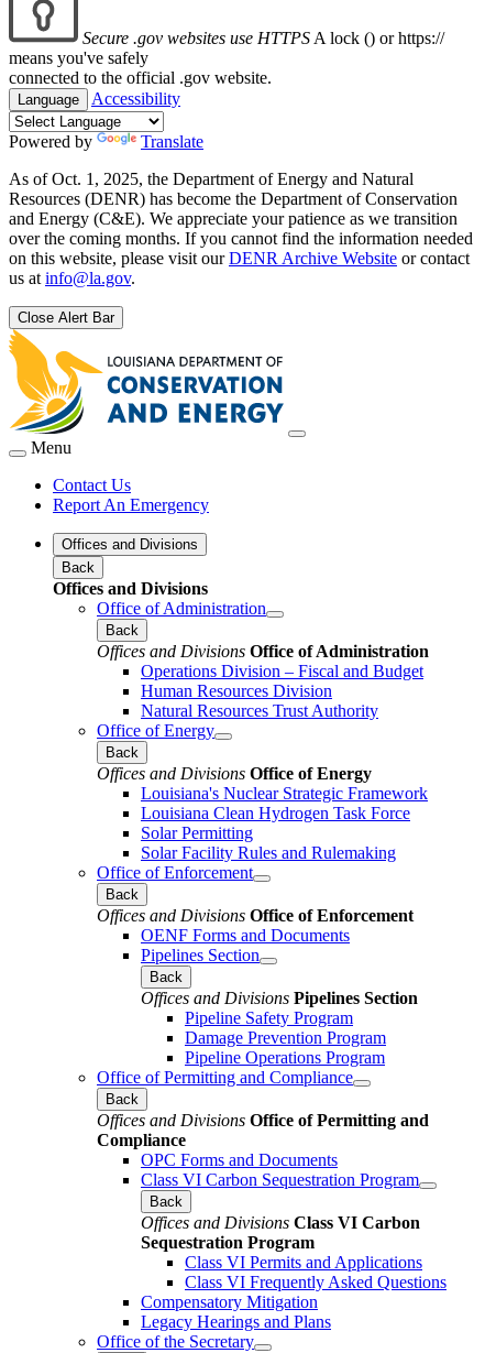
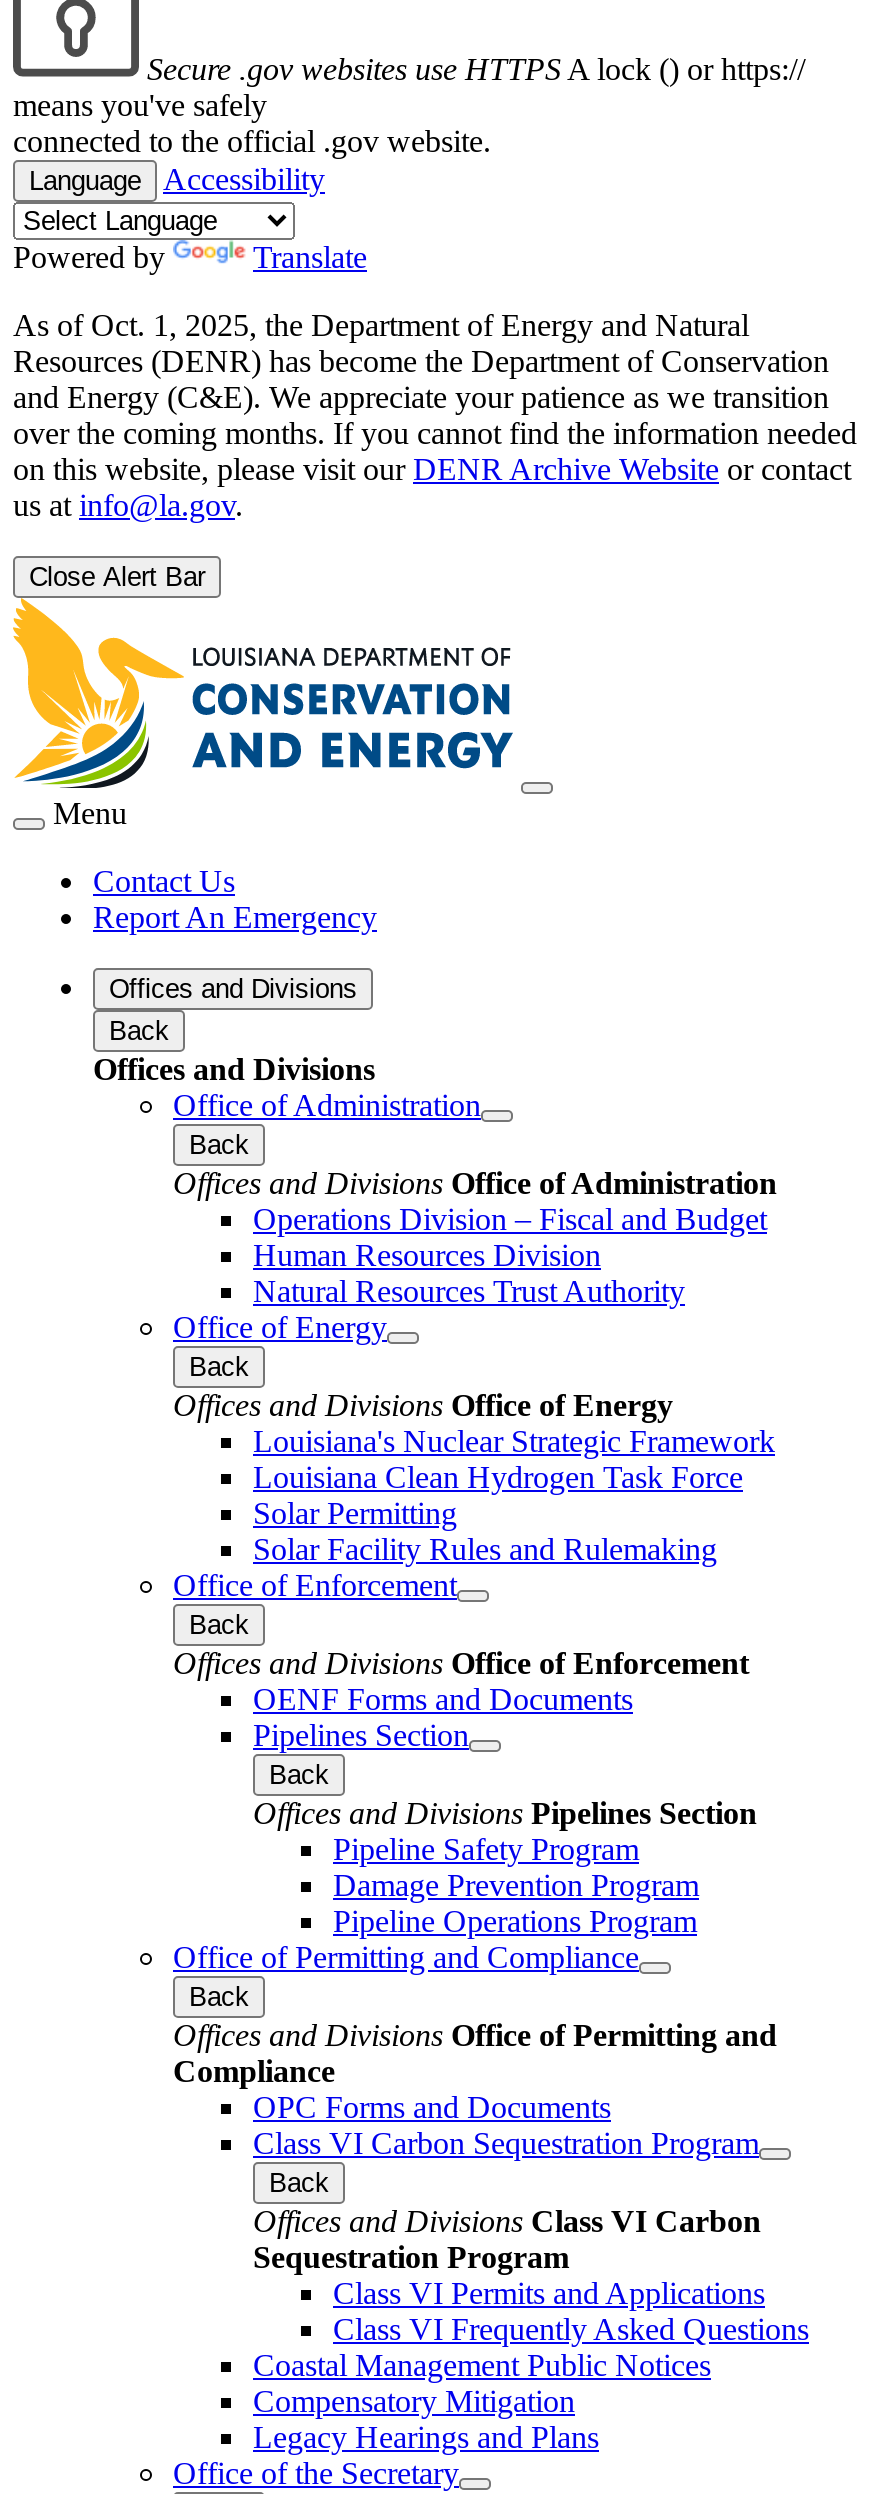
none -> [253,2347,711,2381] Coastal Management Public Notices

